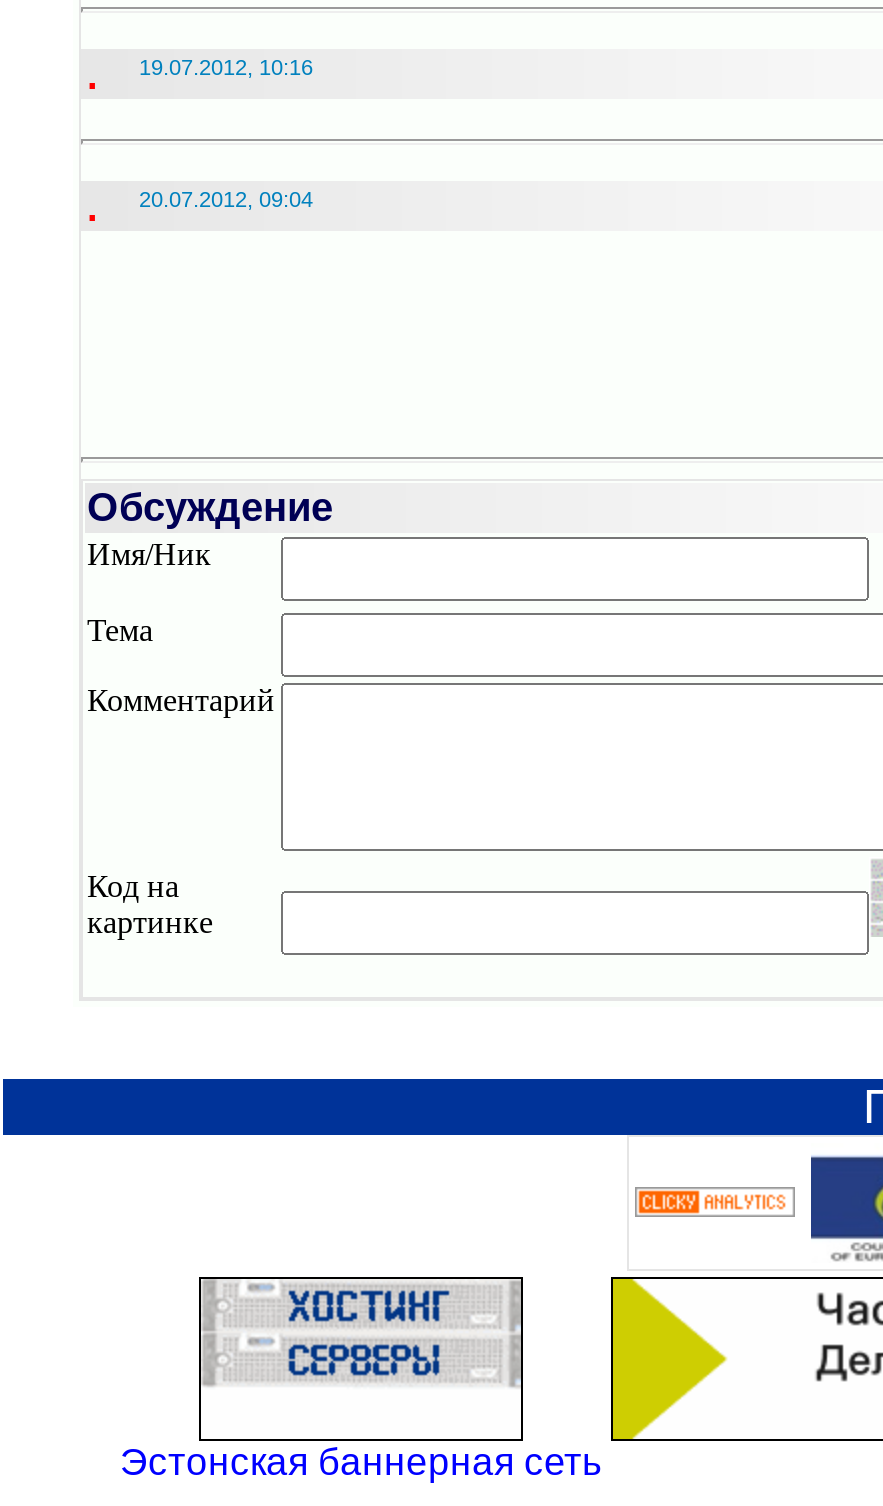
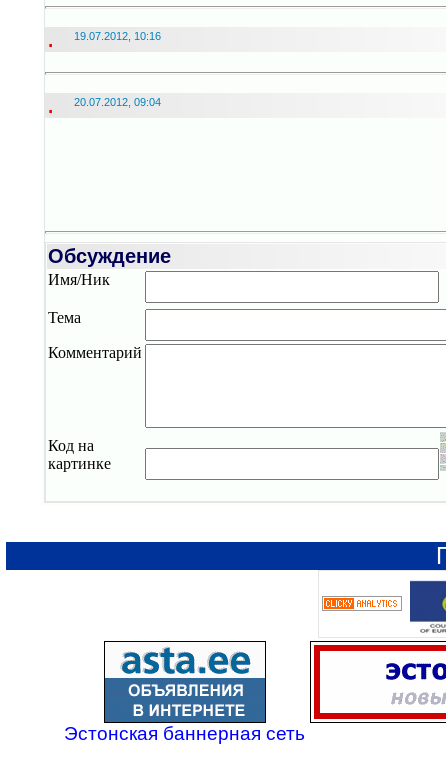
[199,1283,523,1437] [image] -> [104,643,266,721] [image]
[611,1277,877,1441] [image] -> [310,641,443,723] [image]

